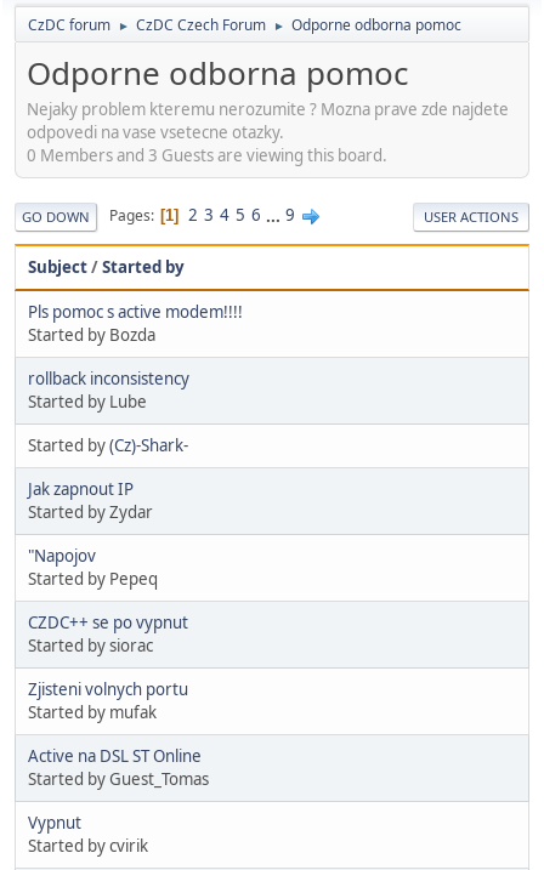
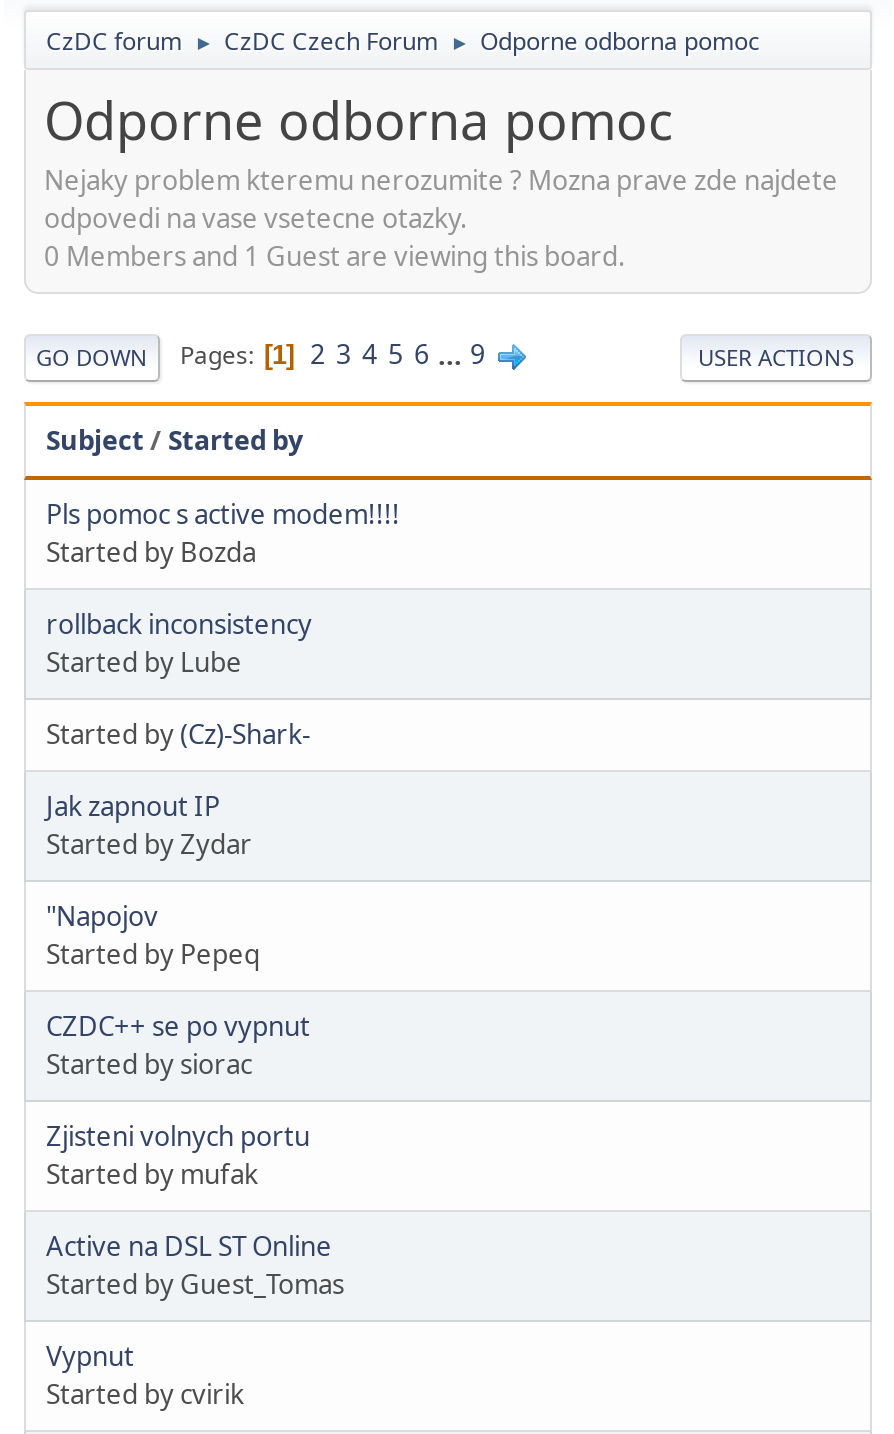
[27,144,387,166] 0 Members and 3 Guests are viewing this board. -> [44,237,626,273] 0 Members and 1 Guest are viewing this board.

